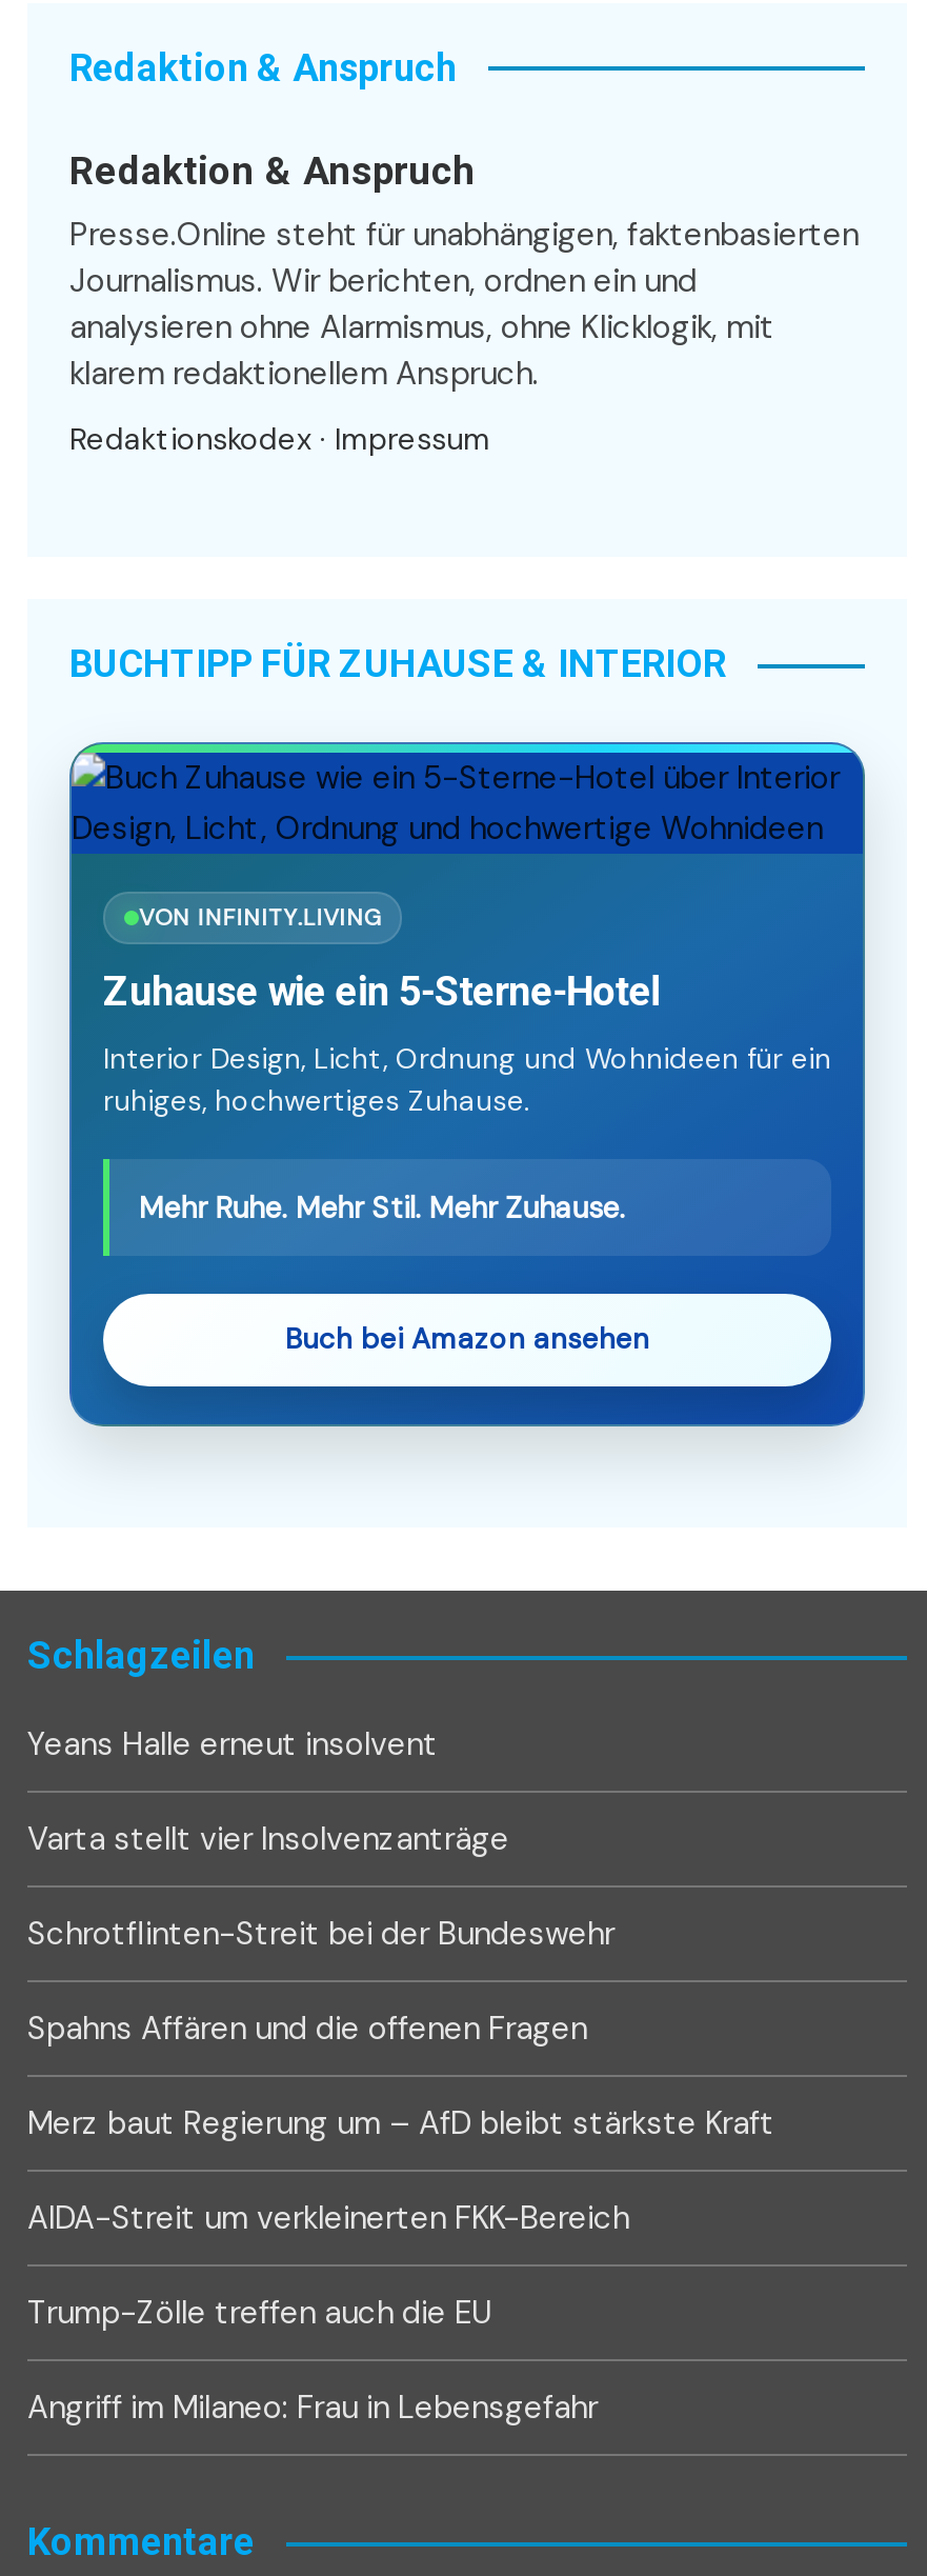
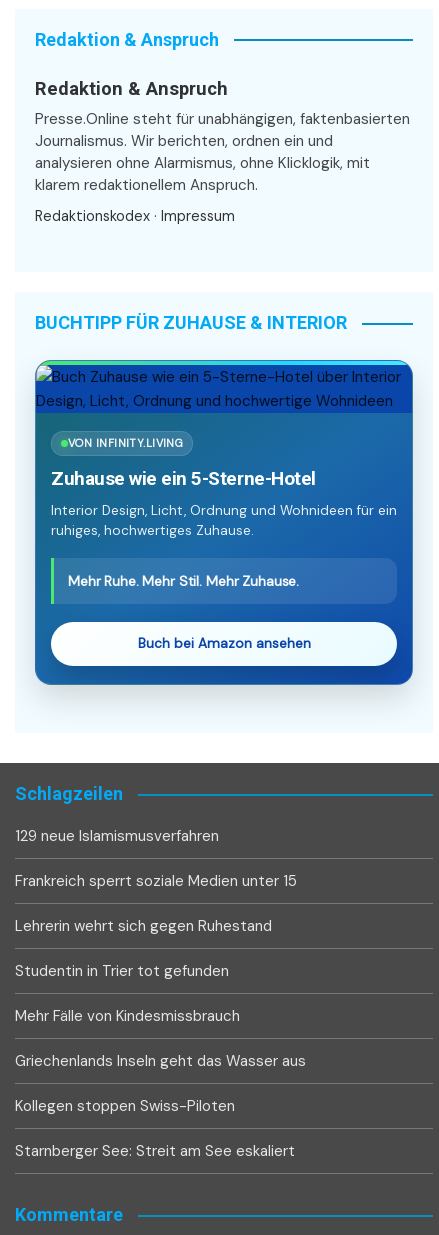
[27,1724,438,1766] Yeans Halle erneut insolvent -> [15,826,219,846] 129 neue Islamismusverfahren
[27,1818,509,1860] Varta stellt vier Insolvenzanträge -> [15,871,297,891] Frankreich sperrt soziale Medien unter 15
[27,1913,614,1955] Schrotflinten-Streit bei der Bundeswehr -> [15,916,272,936] Lehrerin wehrt sich gegen Ruhestand
[27,2008,587,2050] Spahns Affären und die offenen Fragen -> [15,961,229,981] Studentin in Trier tot gefunden
[27,2102,774,2145] Merz baut Regierung um – AfD bleibt stärkste Kraft -> [15,1006,240,1026] Mehr Fälle von Kindesmissbrauch
[27,2197,629,2239] AIDA-Streit um verkleinerten FKK-Bereich -> [15,1051,306,1071] Griechenlands Inseln geht das Wasser aus
[27,2292,492,2334] Trump-Zölle treffen auch die EU -> [15,1096,235,1116] Kollegen stoppen Swiss-Piloten
[27,2387,598,2429] Angriff im Milaneo: Frau in Lebensgefahr -> [15,1141,295,1161] Starnberger See: Streit am See eskaliert

